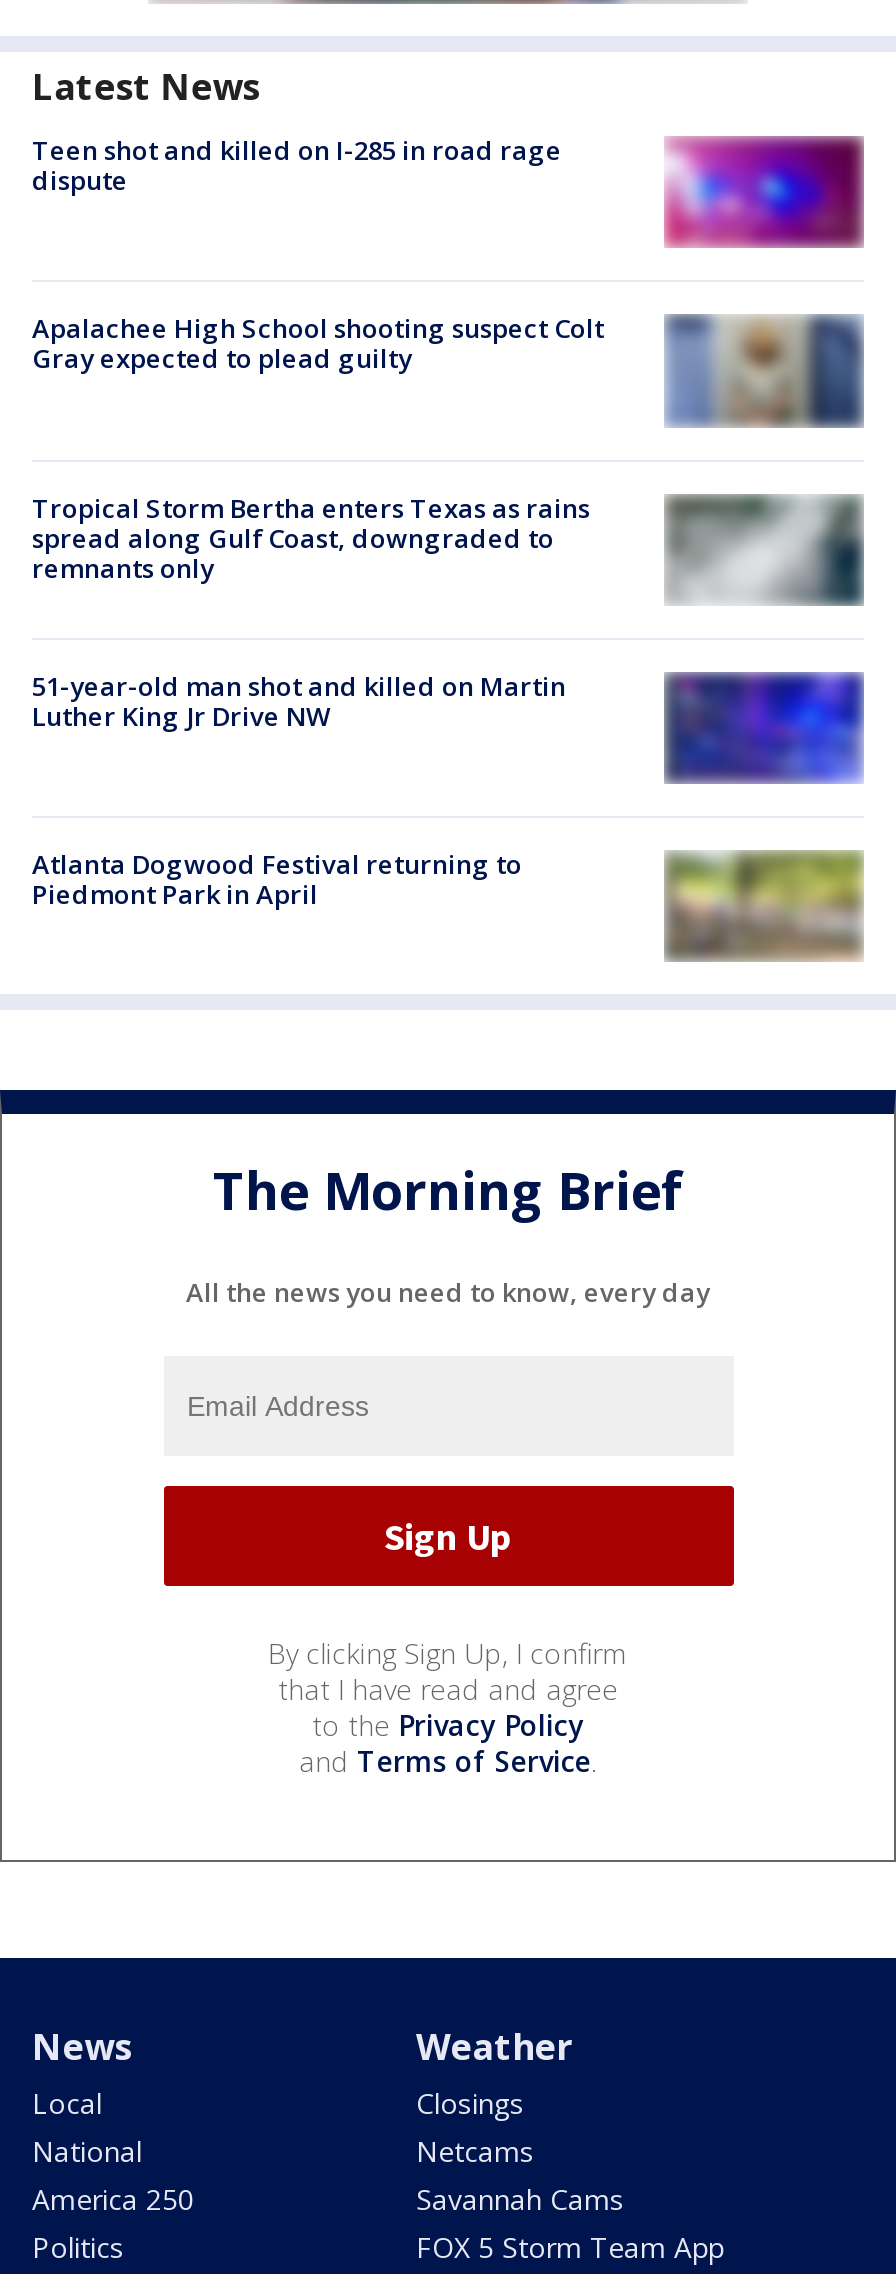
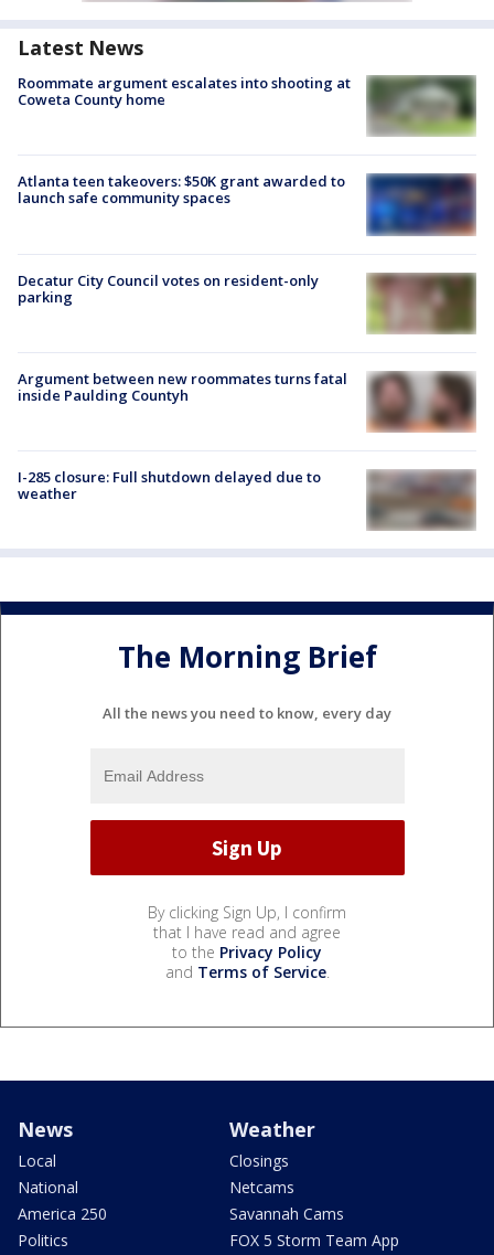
[32,132,562,198] Teen shot and killed on I-285 in road rage | dispute -> [18,73,351,109] Roommate argument escalates into shooting at | Coweta County home
[664,136,864,248] [image] -> [366,75,476,137] [image]
[32,310,864,428] [image] | Apalachee High School shooting suspect Colt | Gray expected to plead guilty -> [18,171,476,236] [image] | Atlanta teen takeovers: $50K grant awarded to | launch safe community spaces
[32,489,590,585] Tropical Storm Bertha enters Texas as rains | spread along Gulf Coast, downgraded to | remnants only -> [18,270,319,306] Decatur City Council votes on resident-only | parking
[666,494,864,606] [image] -> [367,273,476,334] [image]
[32,668,566,734] 51-year-old man shot and killed on Martin | Luther King Jr Drive NW -> [18,368,347,405] Argument between new roommates turns fatal | inside Paulding Countyh
[664,672,864,784] [image] -> [367,371,476,433] [image]
[32,846,522,912] Atlanta Dogwood Festival returning to | Piedmont Park in April -> [18,467,321,503] I-285 closure: Full shutdown delayed due to | weather
[668,852,862,954] [image] -> [369,470,475,527] [image]

